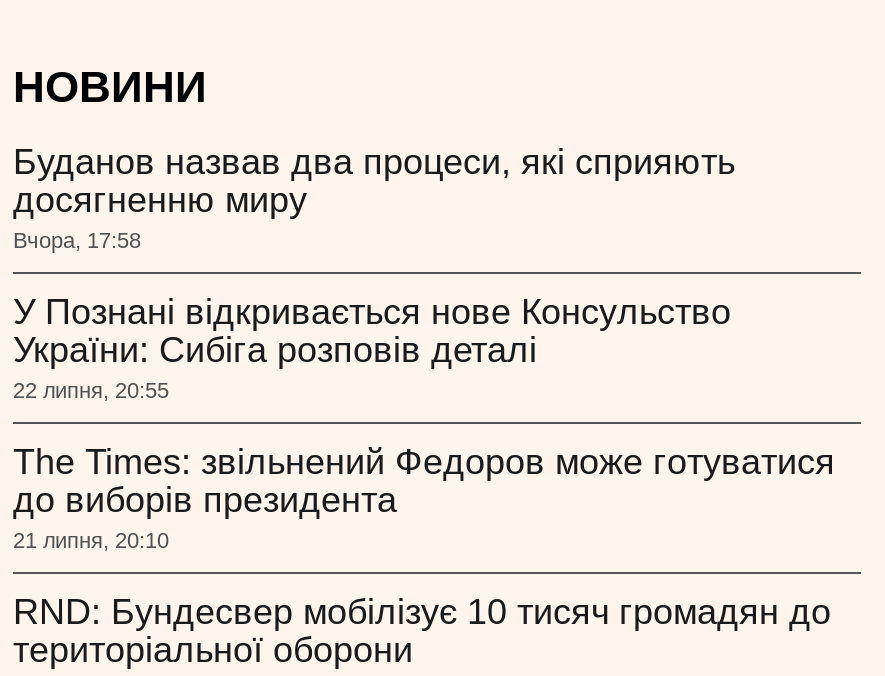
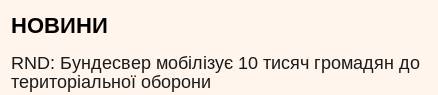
[13,142,835,552] Буданов назвав два процеси, які сприяють | досягненню миру | Вчора, 17:58 | У Познані відкривається нове Консульство | України: Сибіга розповів деталі | 22 липня, 20:55 | The Times: звільнений Федоров може готуватися | до виборів президента | 21 липня, 20:10 -> none

